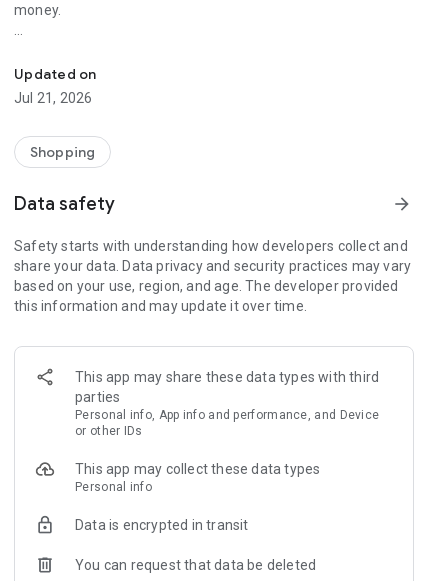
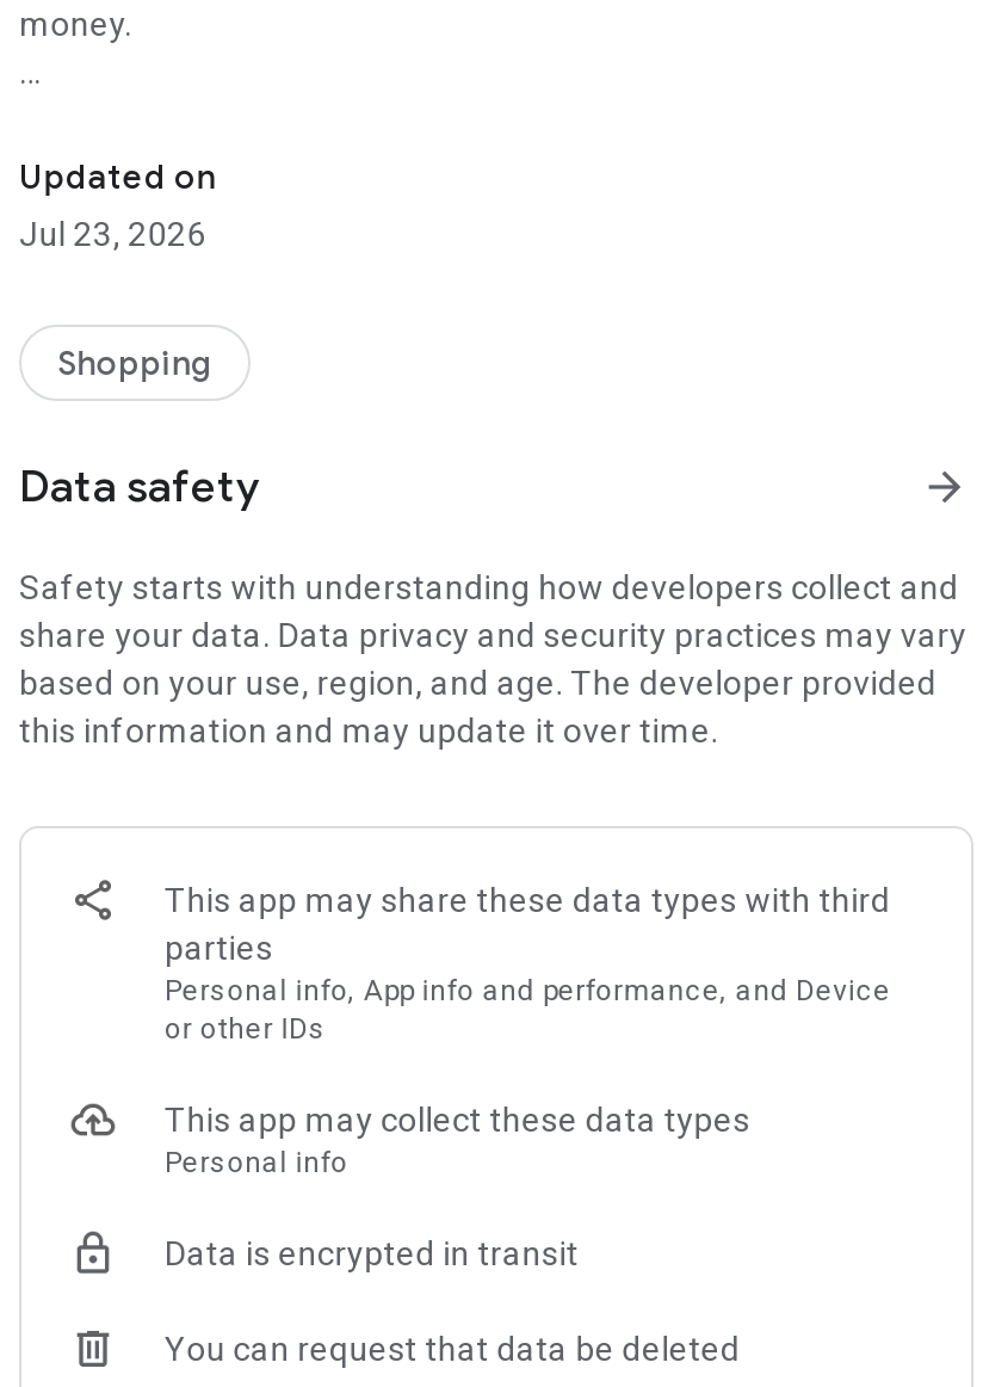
[14,90,92,106] Jul 21, 2026 -> [19,215,206,253] Jul 23, 2026

